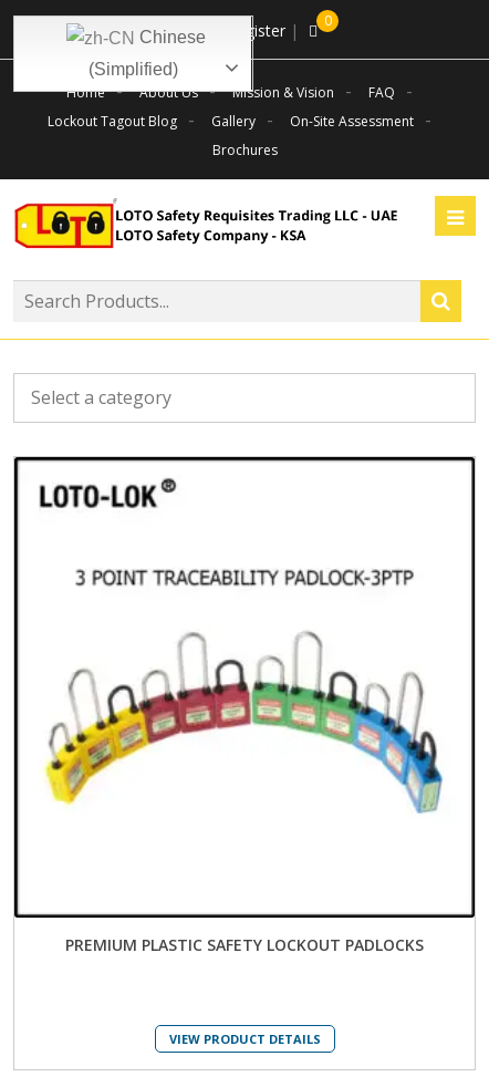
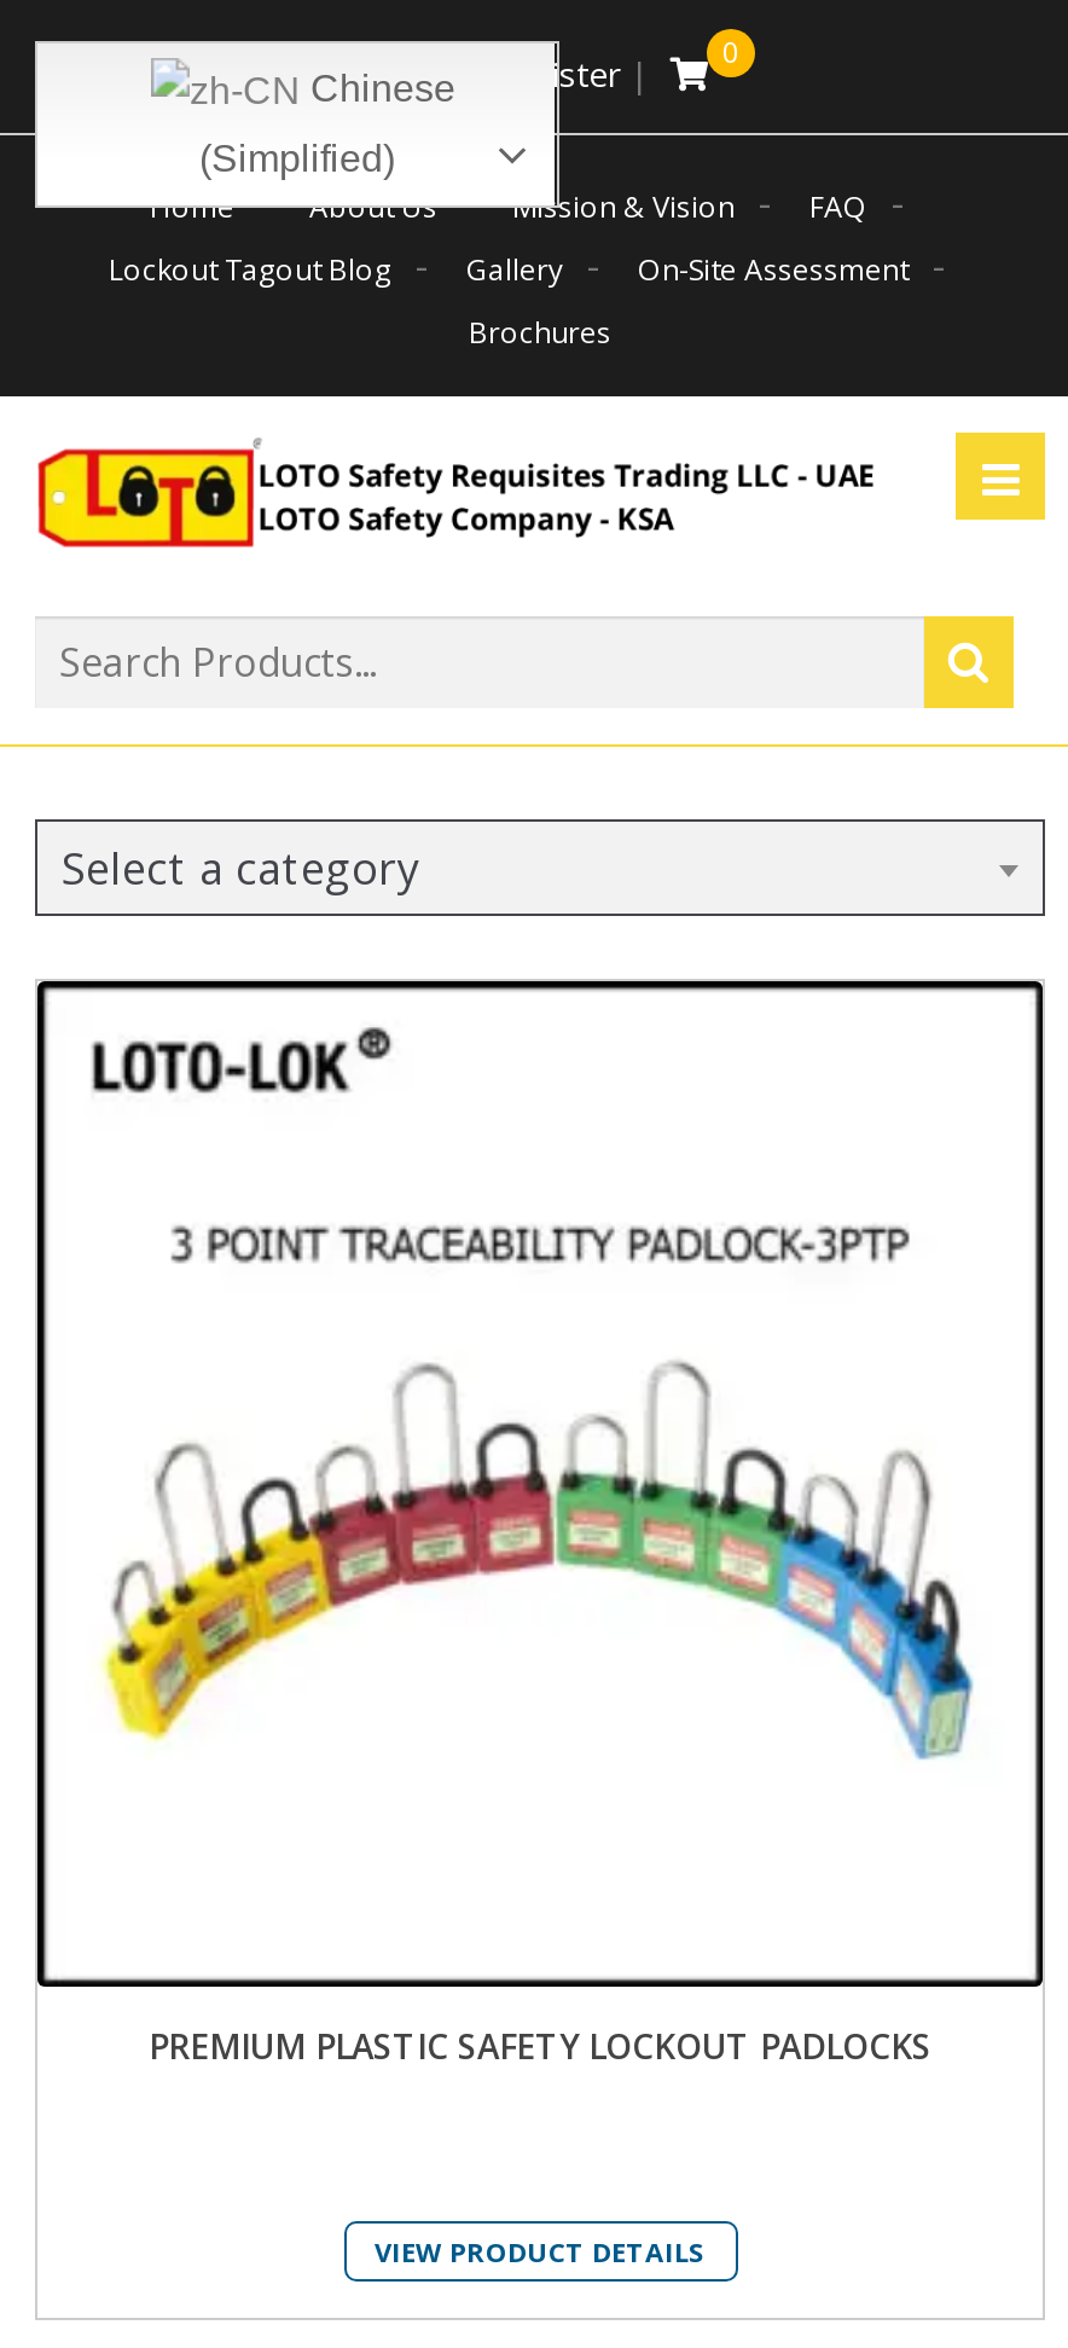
none -> [62,838,419,896] Select a category

